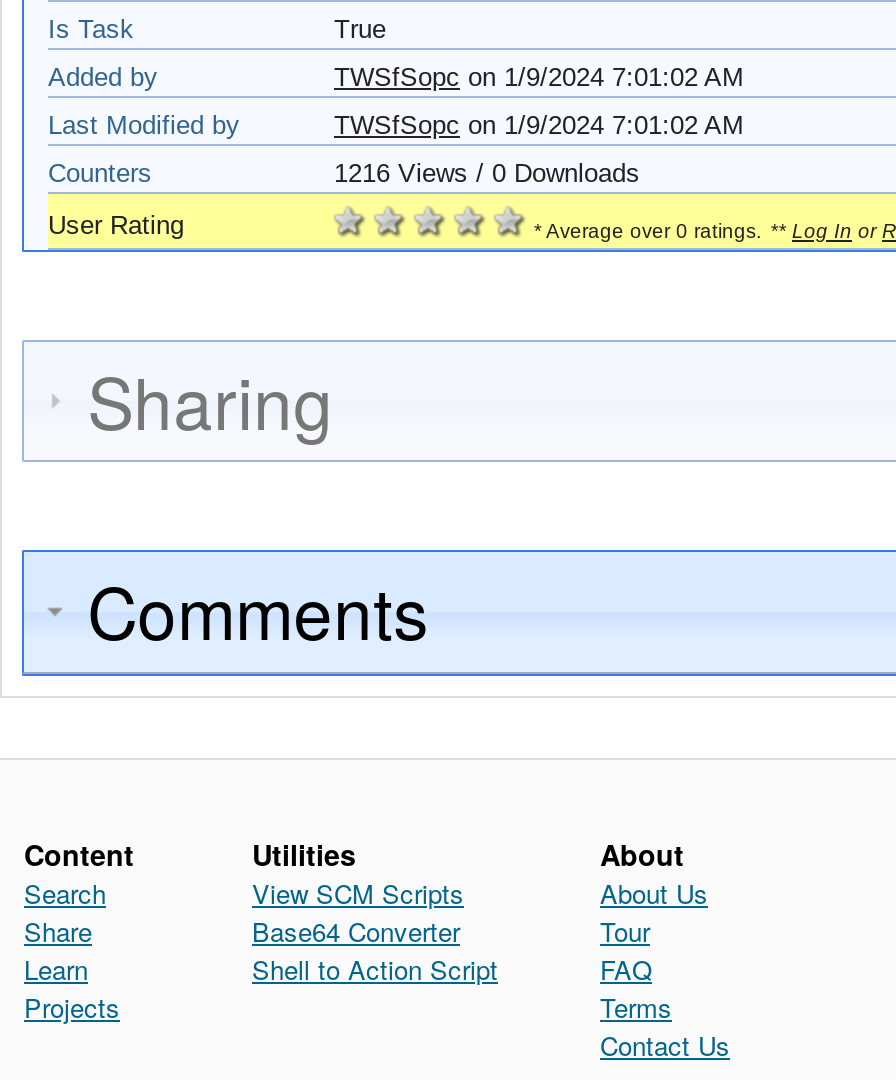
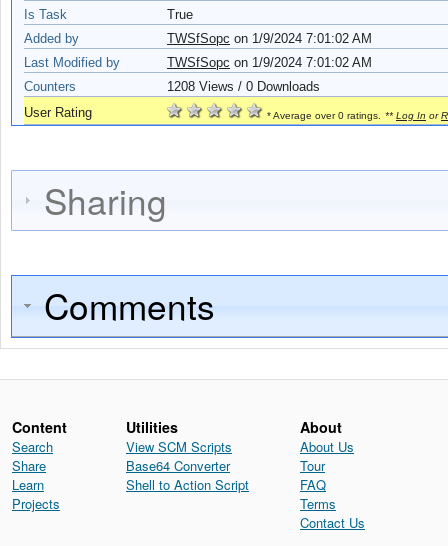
[334,158,640,188] 1216 Views / 0 Downloads -> [167,79,320,94] 1208 Views / 0 Downloads

